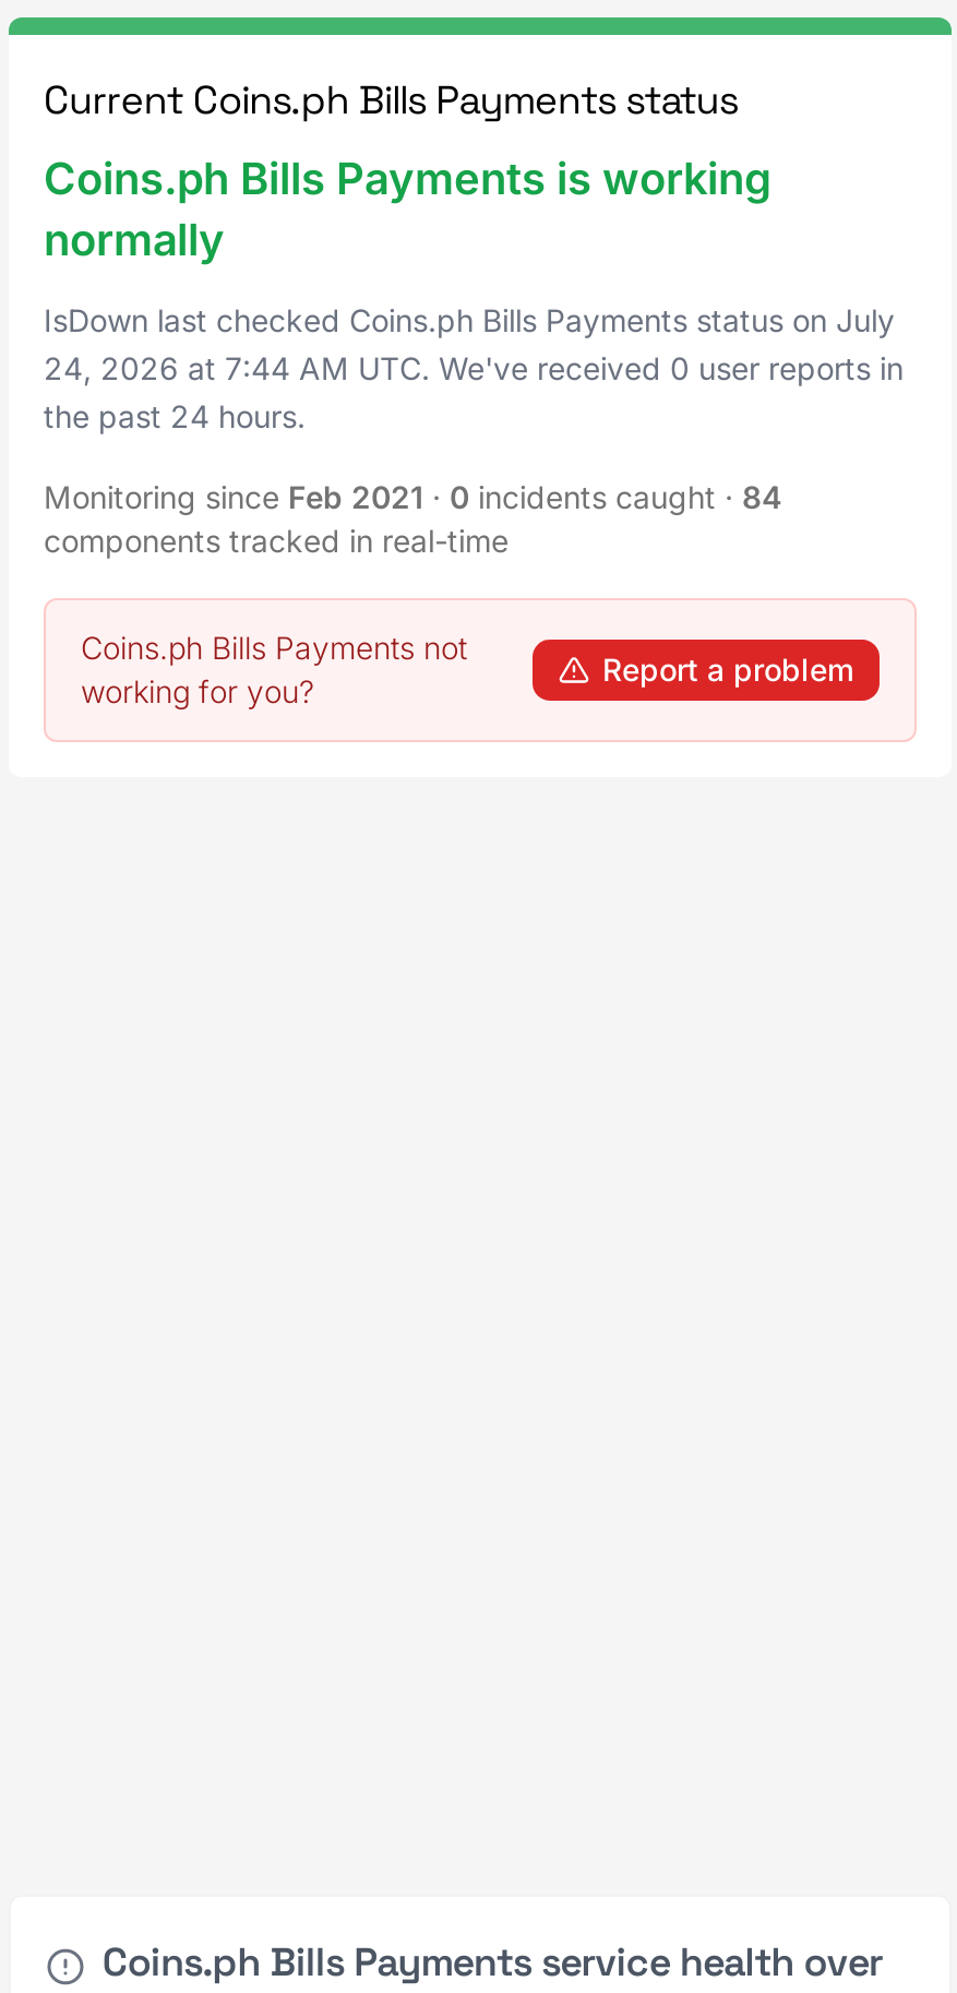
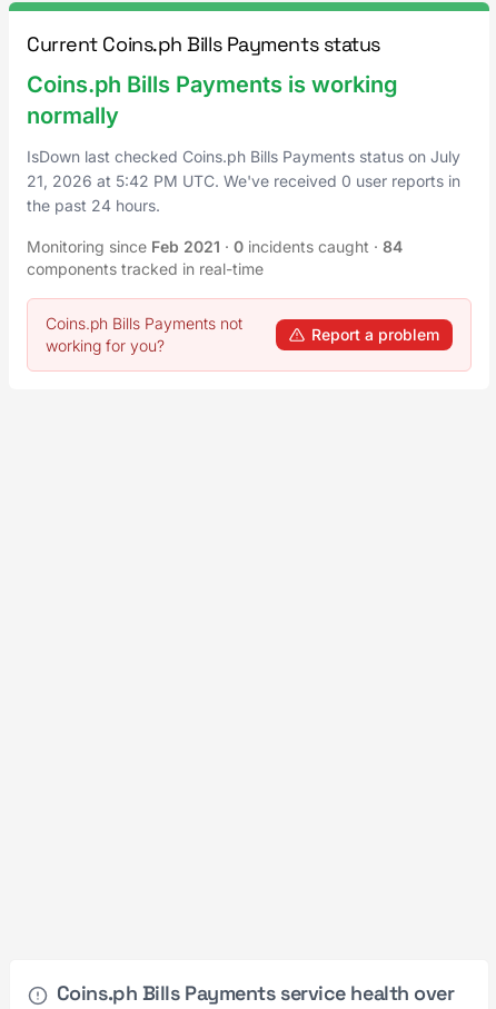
[44,349,904,386] 24, 2026 at 7:44 AM UTC. We've received 0 user reports in -> [27,171,460,190] 21, 2026 at 5:42 PM UTC. We've received 0 user reports in

